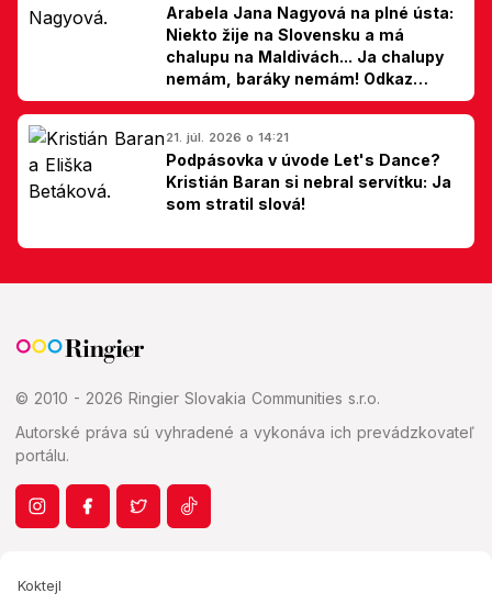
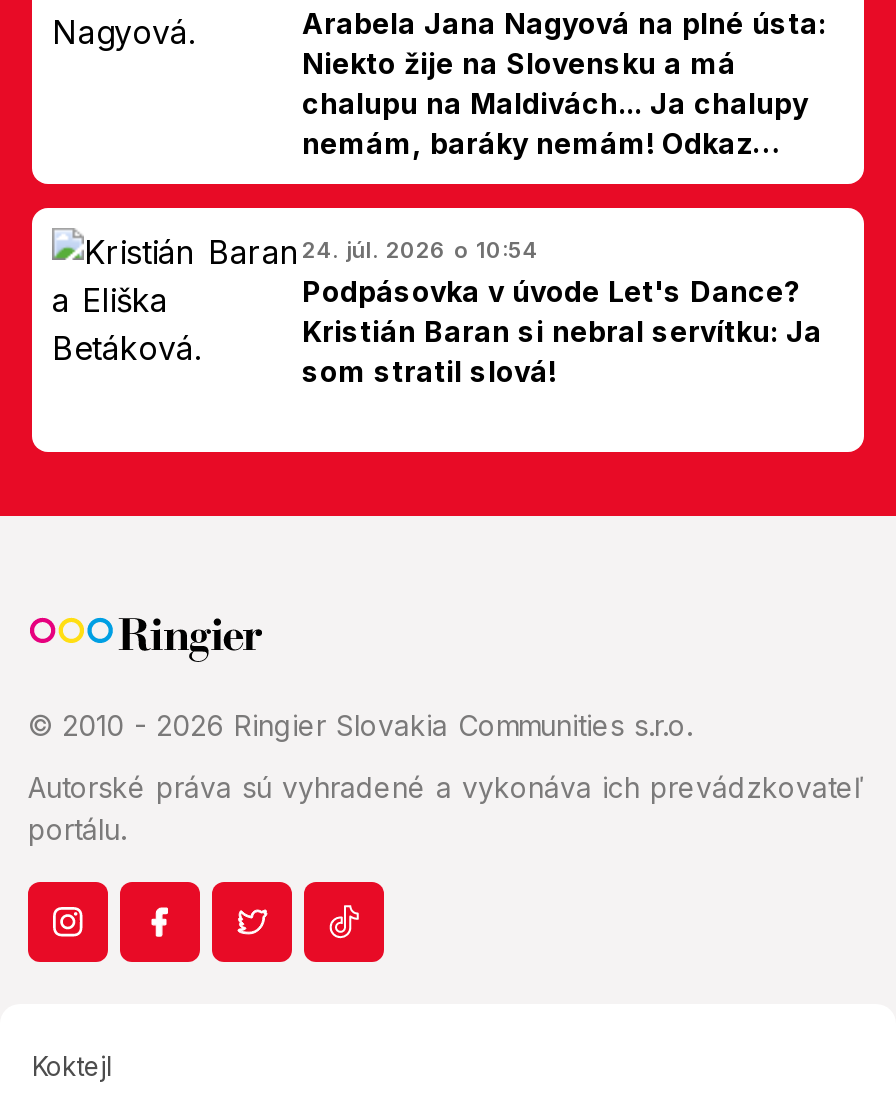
[166,129,289,145] 21. júl. 2026 o 14:21 -> [302,235,538,263] 24. júl. 2026 o 10:54

